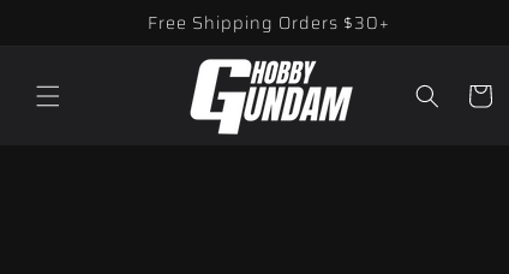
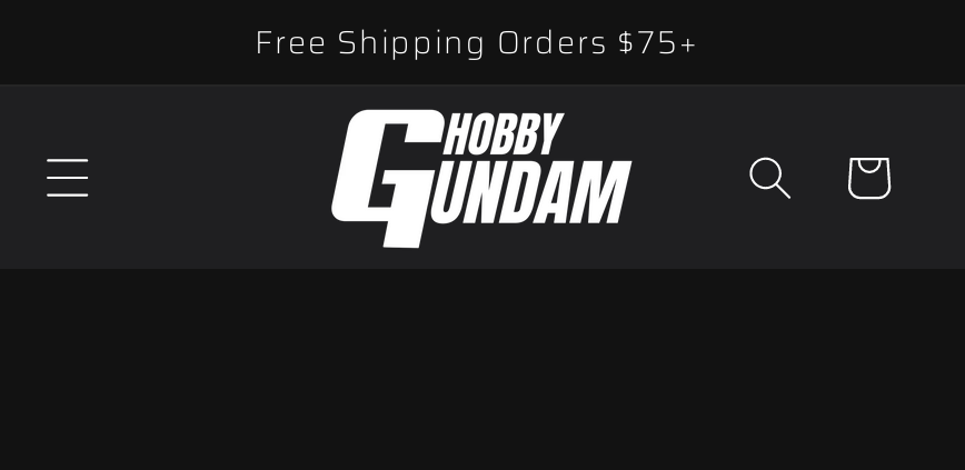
[148,10,390,36] Free Shipping Orders $30+ -> [255,18,699,67] Free Shipping Orders $75+

